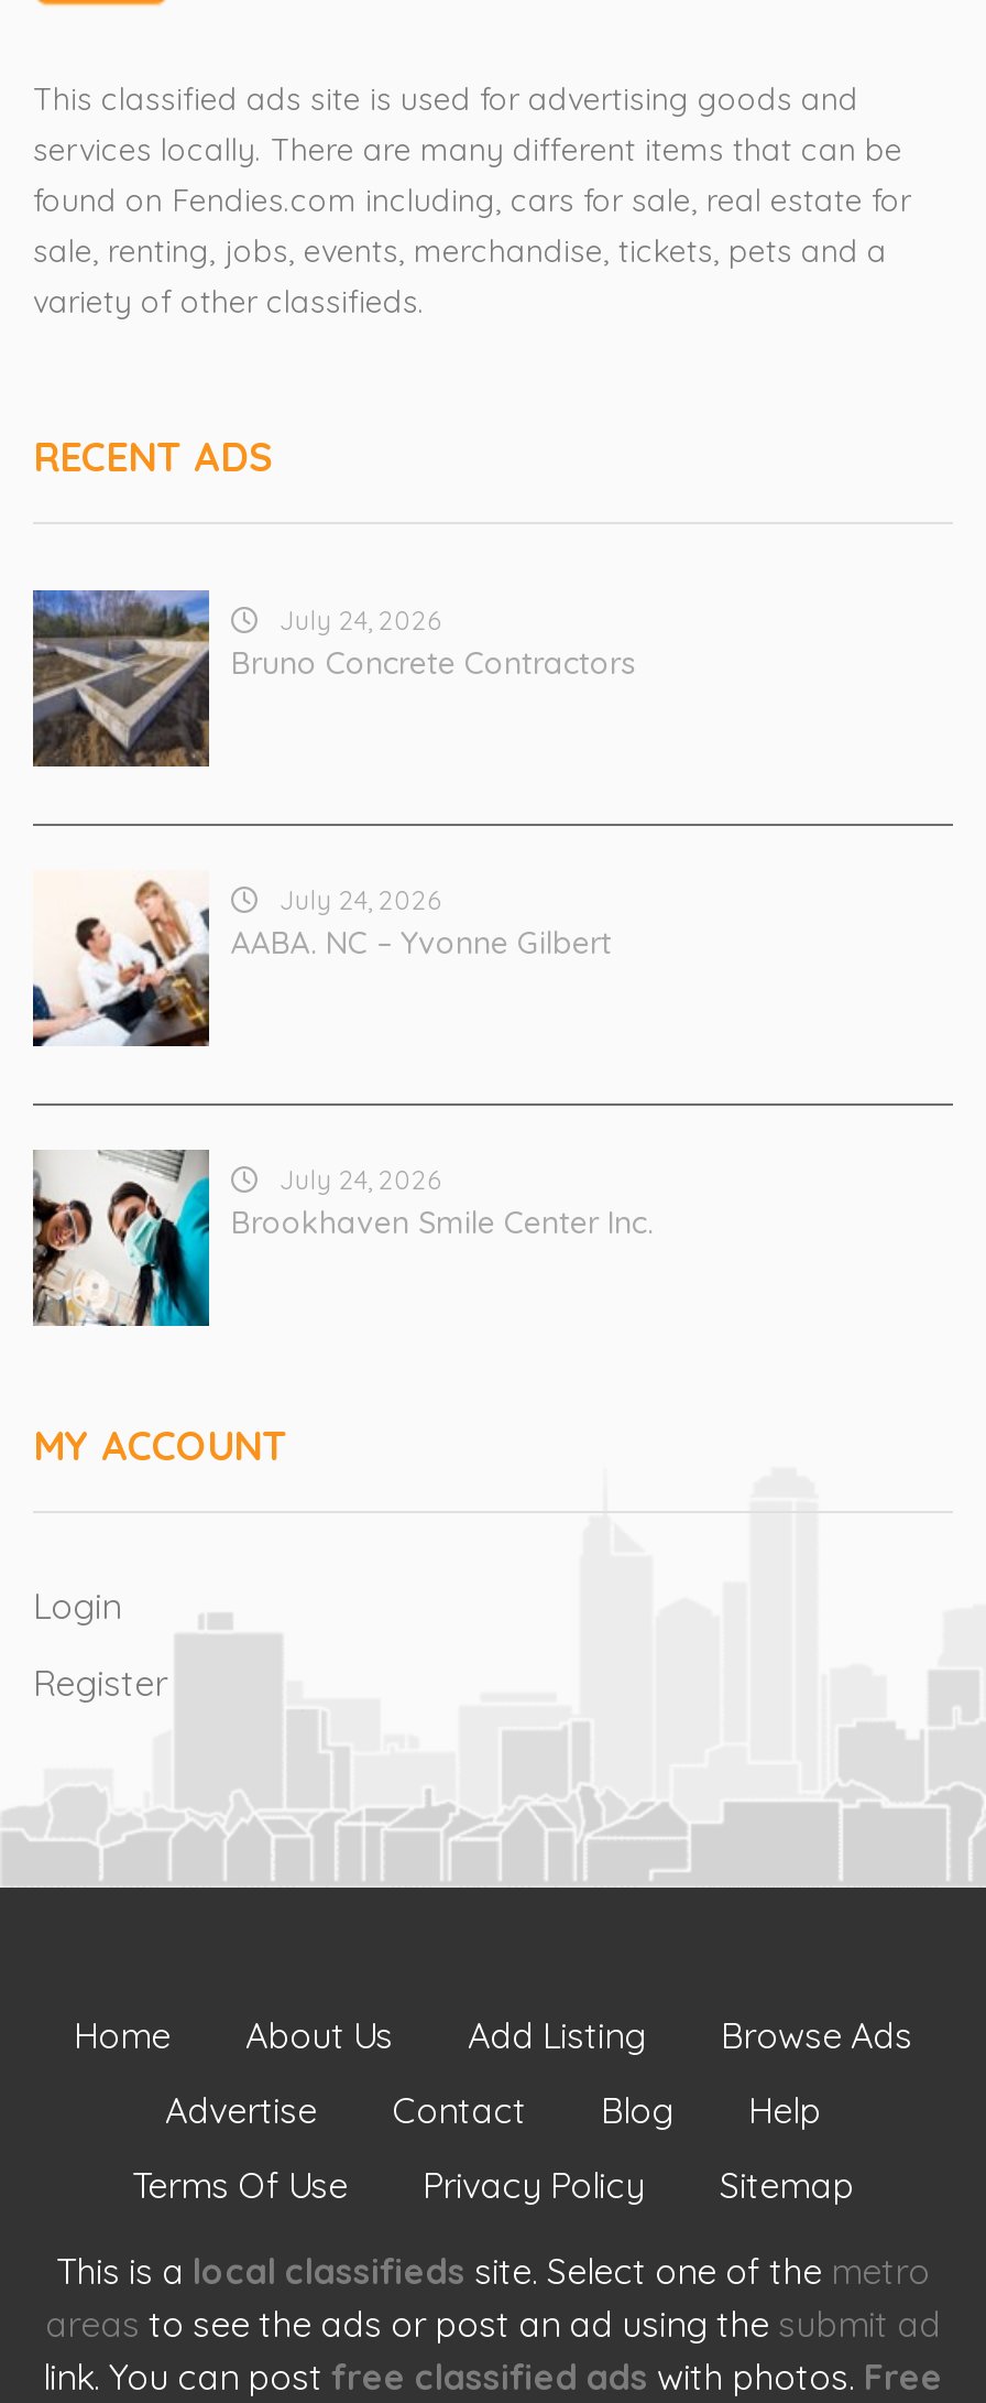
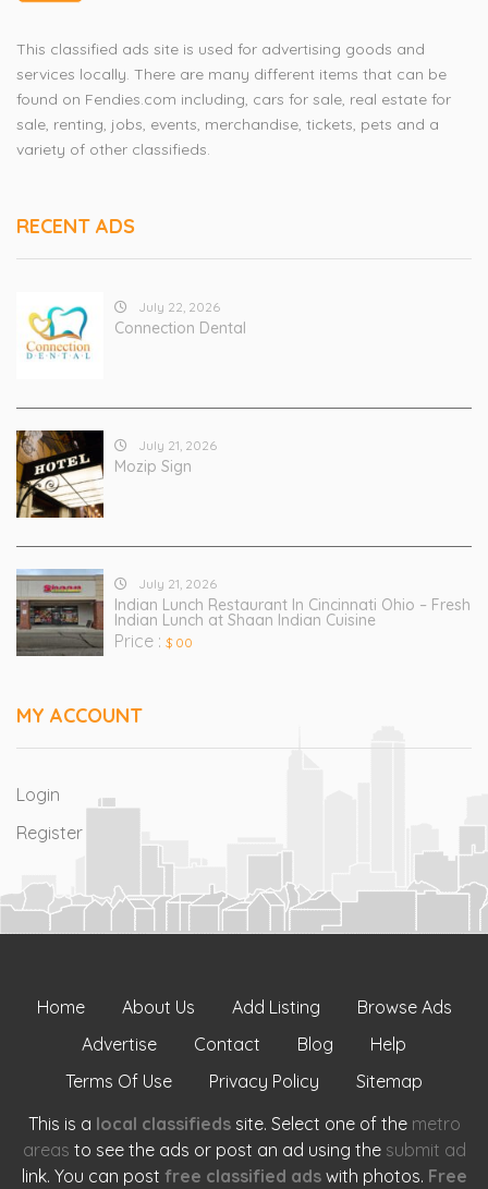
[31,588,636,769] [image] | July 24, 2026 | Bruno Concrete Contractors -> [16,292,246,379] [image] | July 22, 2026 | Connection Dental
[31,870,612,1048] [image] | July 24, 2026 | AABA. NC – Yvonne Gilbert -> [15,429,217,519] [image] | July 21, 2026 | Mozip Sign
[31,1148,654,1328] [image] | July 24, 2026 | Brookhaven Smile Center Inc. -> [15,569,471,657] [image] | July 21, 2026 | Indian Lunch Restaurant In Cincinnati Ohio – Fresh | Indian Lunch at Shaan Indian Cuisine | Price : $ 00

